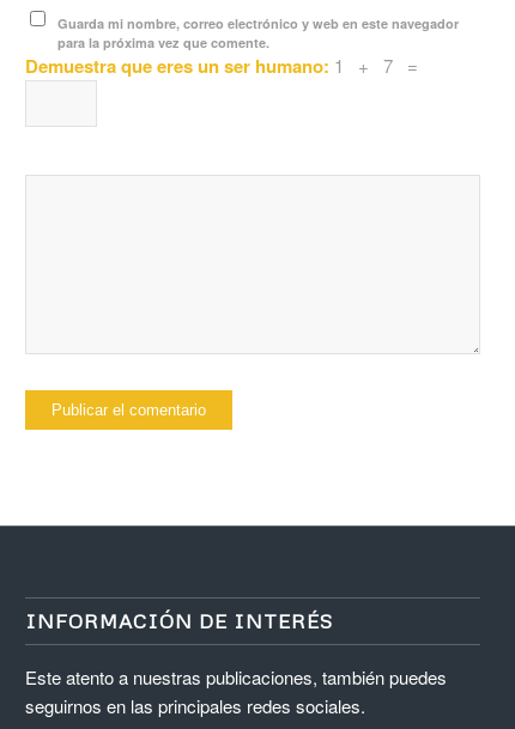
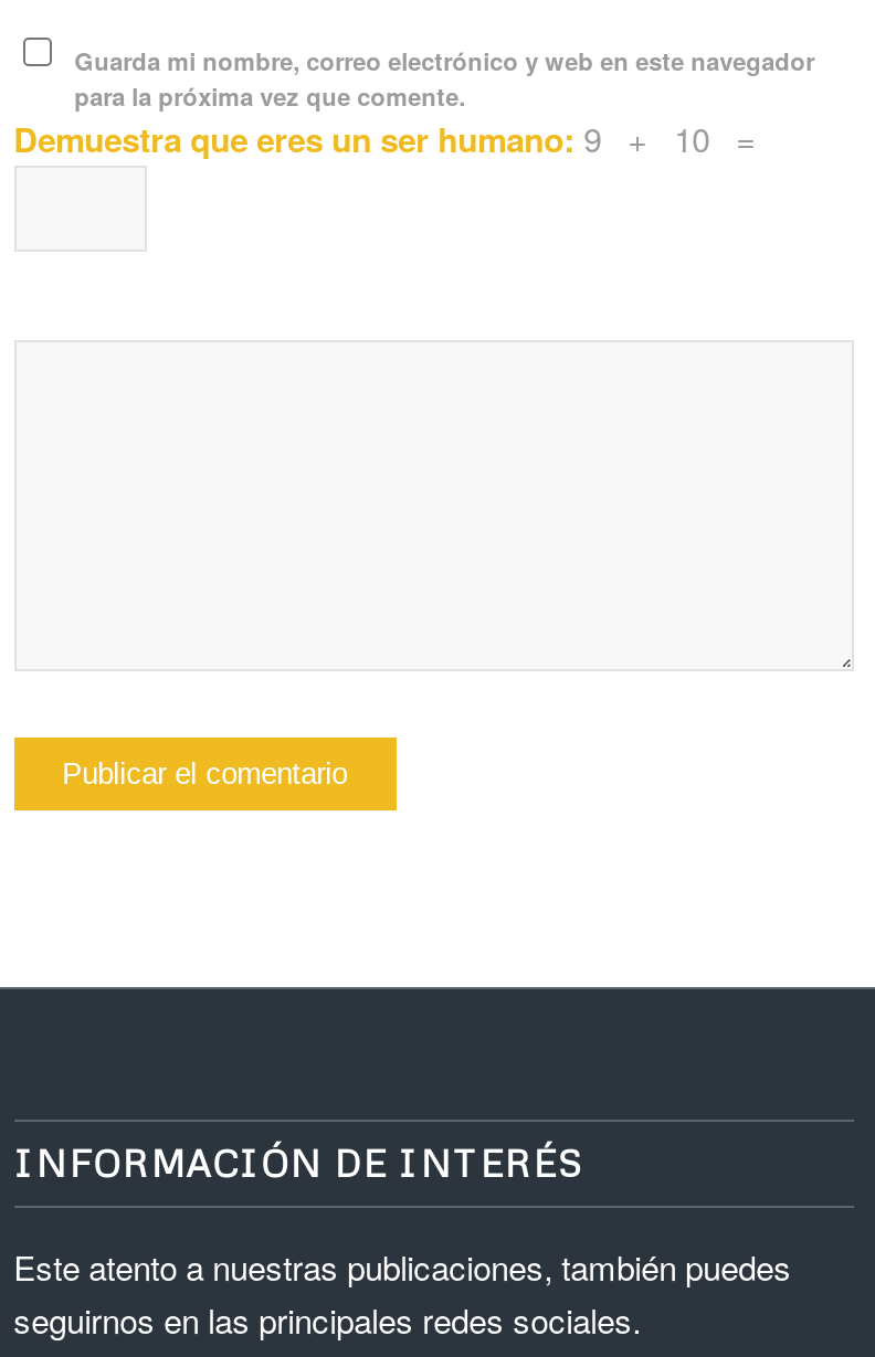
[25,53,427,79] Demuestra que eres un ser humano: 1 + 7 = -> [13,115,774,164] Demuestra que eres un ser humano: 9 + 10 =

